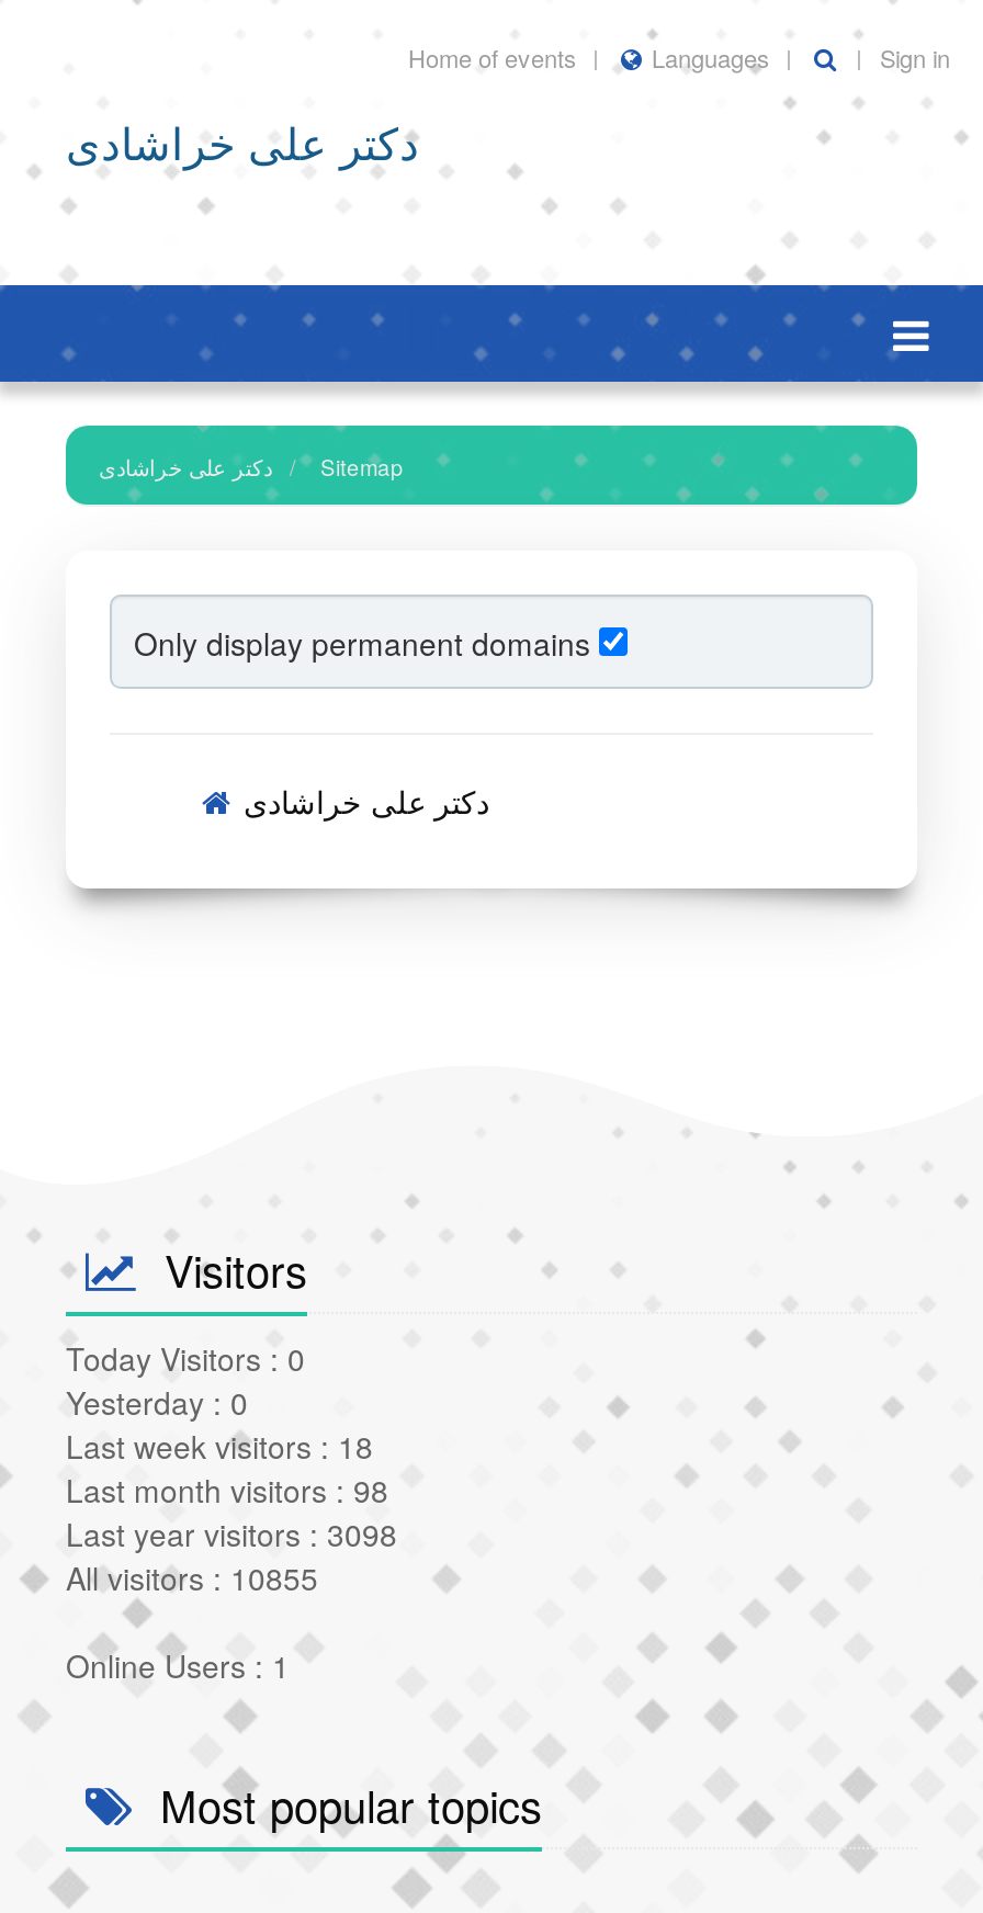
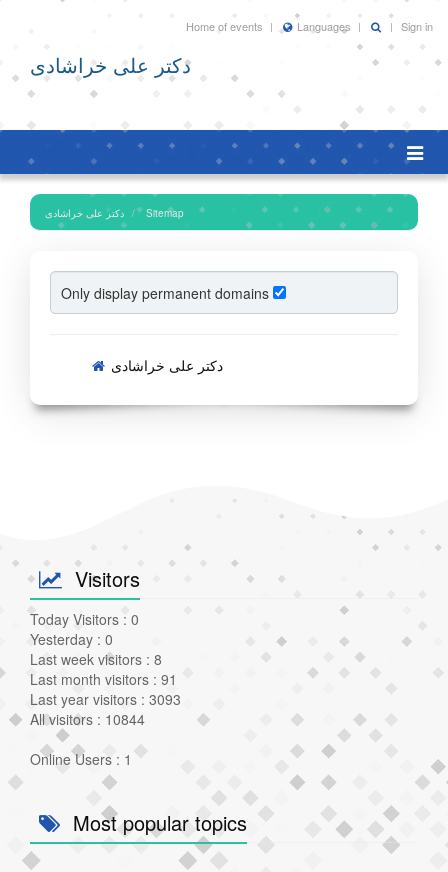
[66,1424,373,1468] Last week visitors : 18 -> [30,649,162,669] Last week visitors : 8
[66,1468,388,1512] Last month visitors : 98 -> [30,669,177,689] Last month visitors : 91
[66,1512,397,1555] Last year visitors : 3098 -> [30,689,181,709] Last year visitors : 3093
[66,1555,318,1599] All visitors : 10855 -> [30,709,145,729] All visitors : 10844

